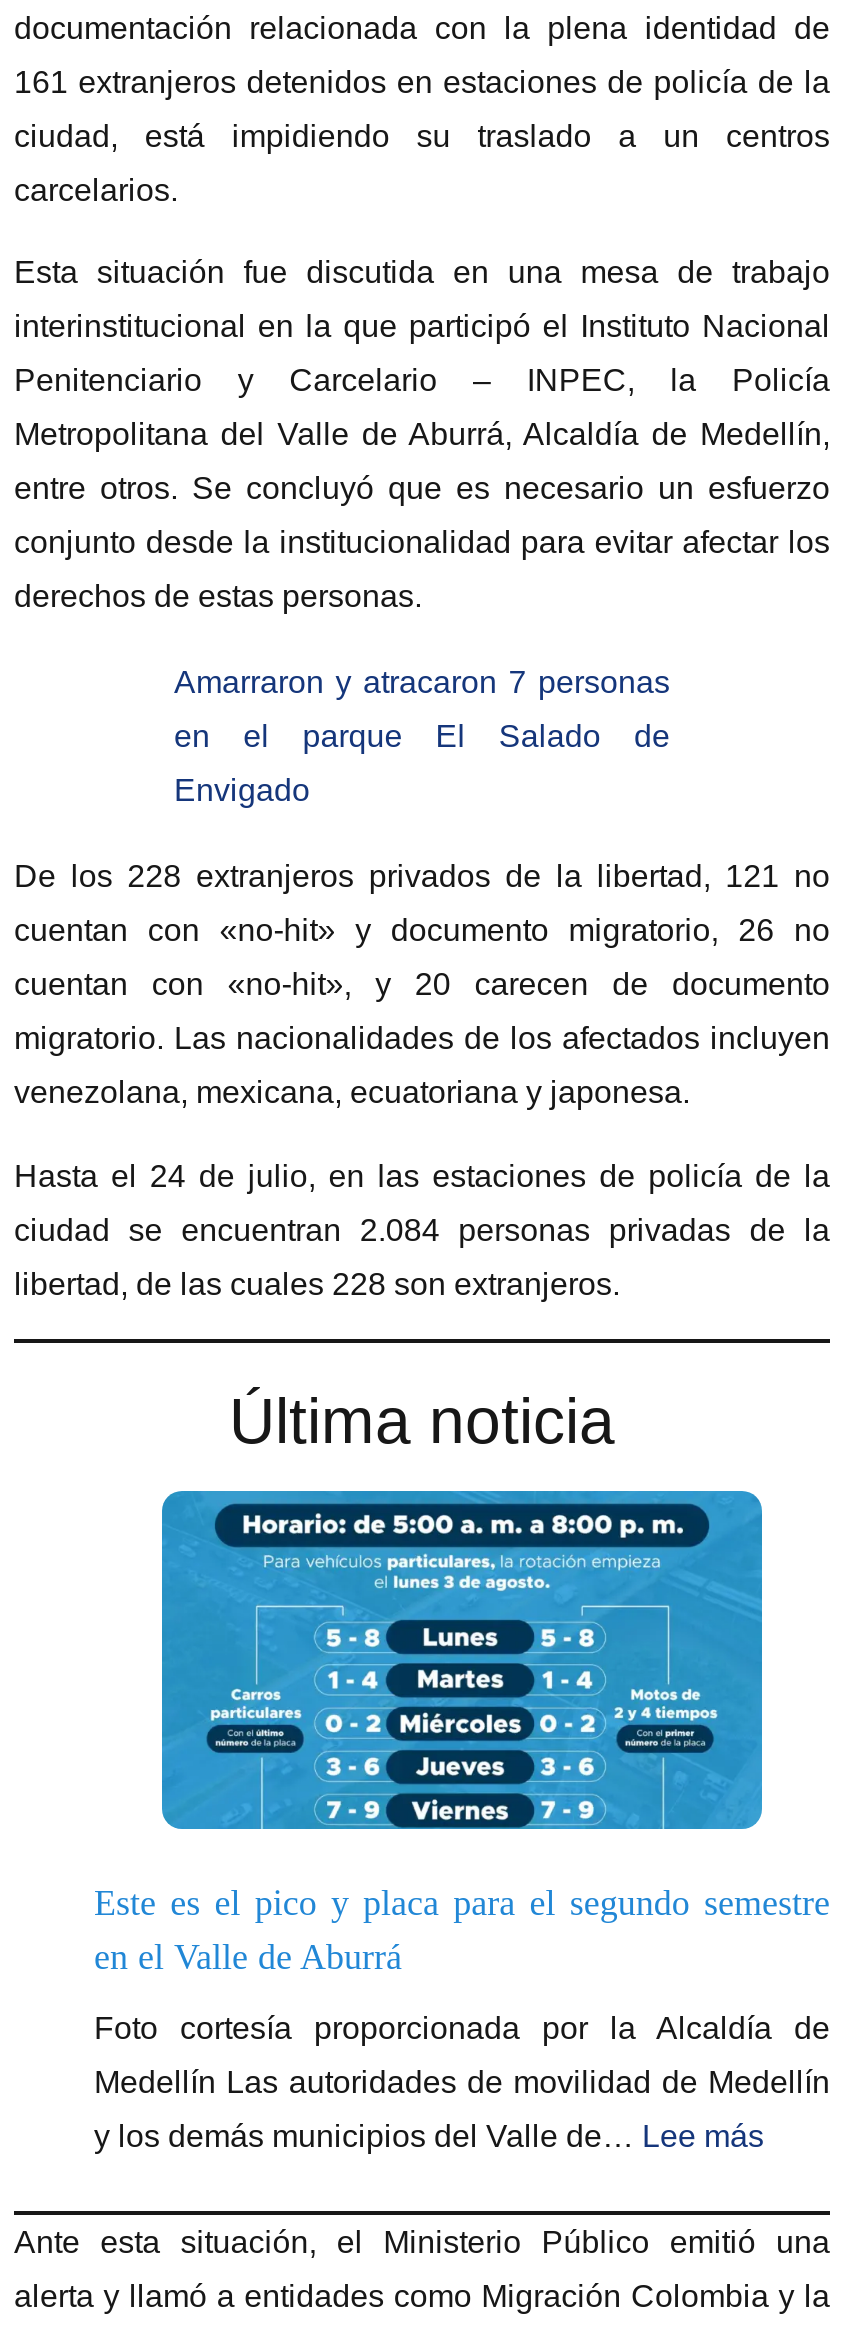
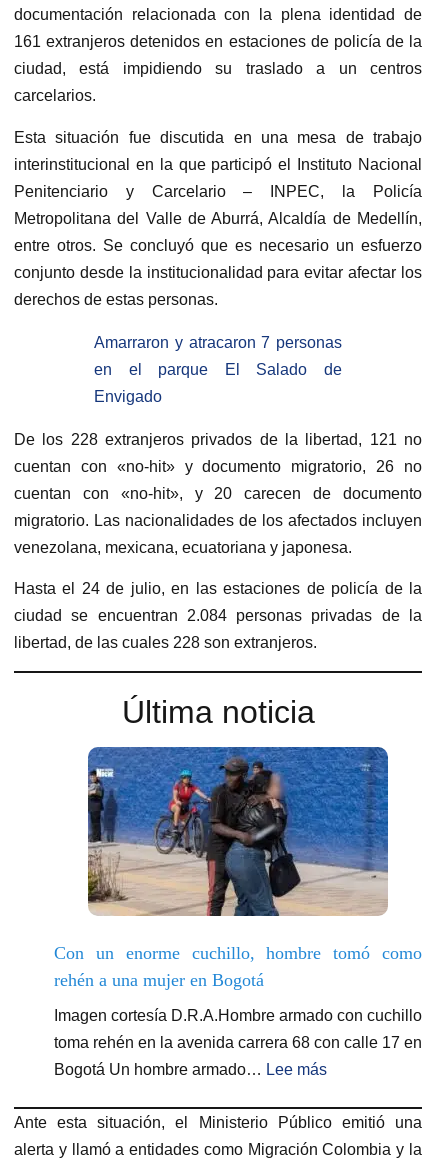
[94,1490,830,1977] [image] | Este es el pico y placa para el segundo semestre | en el Valle de Aburrá -> [54,747,422,990] [image] | Con un enorme cuchillo, hombre tomó como | rehén a una mujer en Bogotá
[94,2011,830,2045] Foto cortesía proporcionada por la Alcaldía de -> [54,1007,422,1024] Imagen cortesía D.R.A.Hombre armado con cuchillo
[94,2065,830,2099] Medellín Las autoridades de movilidad de Medellín -> [54,1034,422,1051] toma rehén en la avenida carrera 68 con calle 17 en
[94,2119,764,2153] y los demás municipios del Valle de… Lee más -> [54,1061,327,1078] Bogotá Un hombre armado… Lee más

